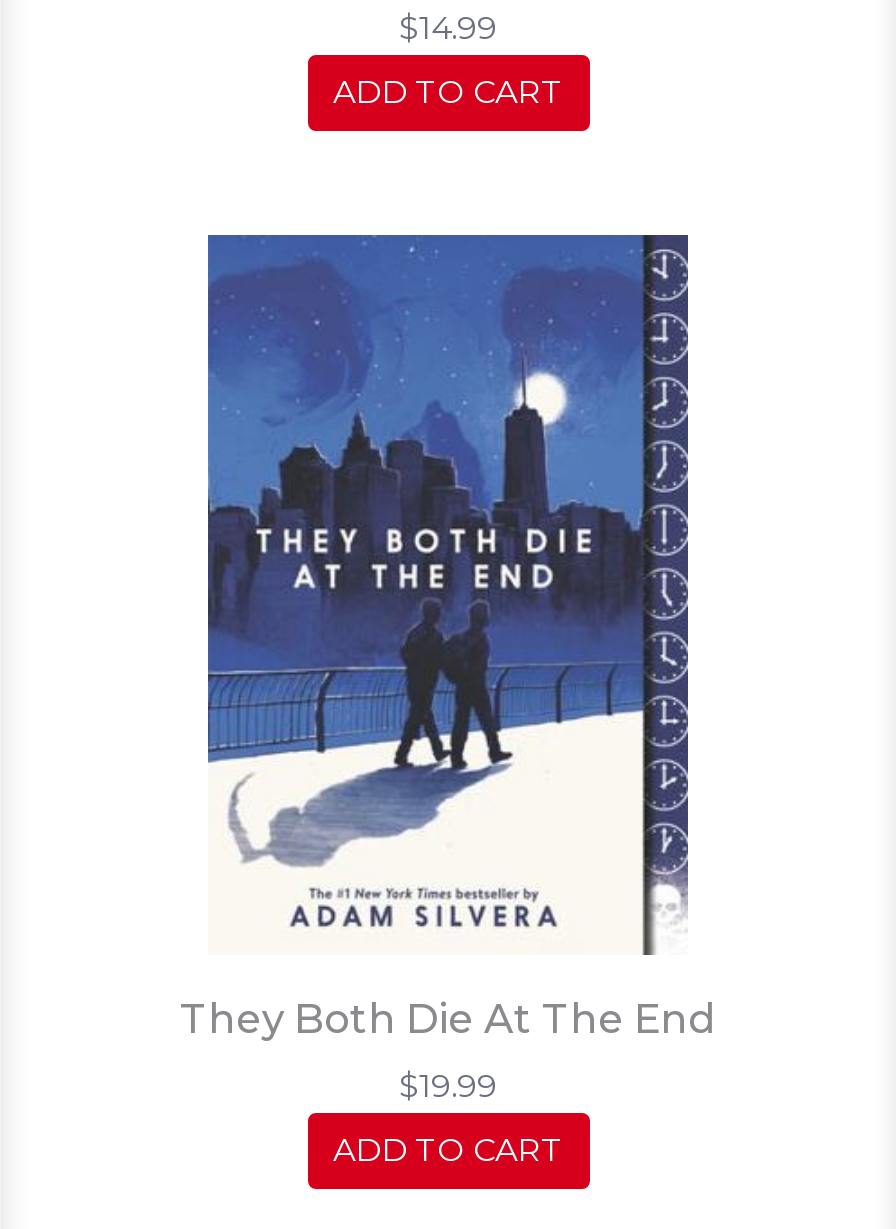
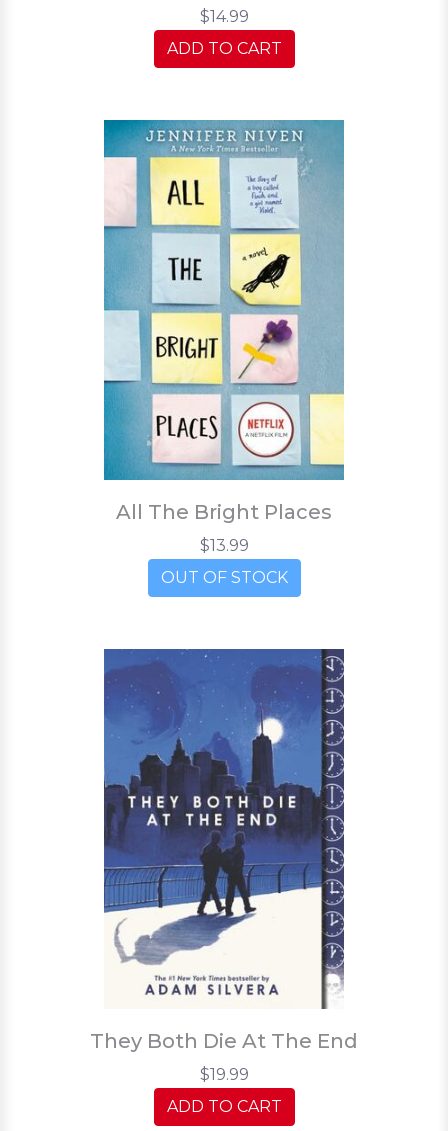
none -> [103,119,345,587] [image] | All The Bright Places | $13.99 | OUT OF STOCK

